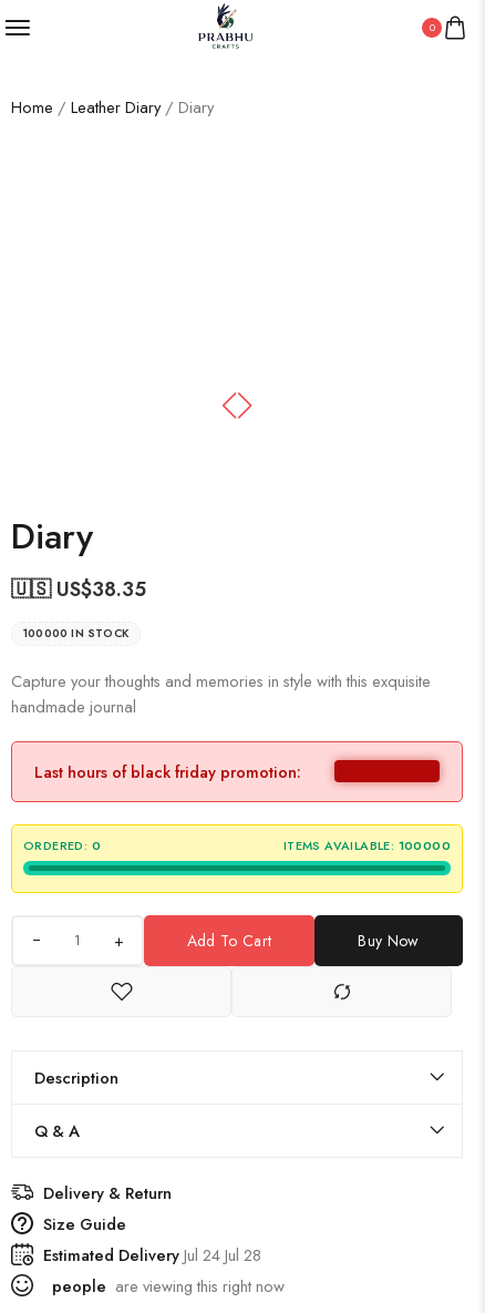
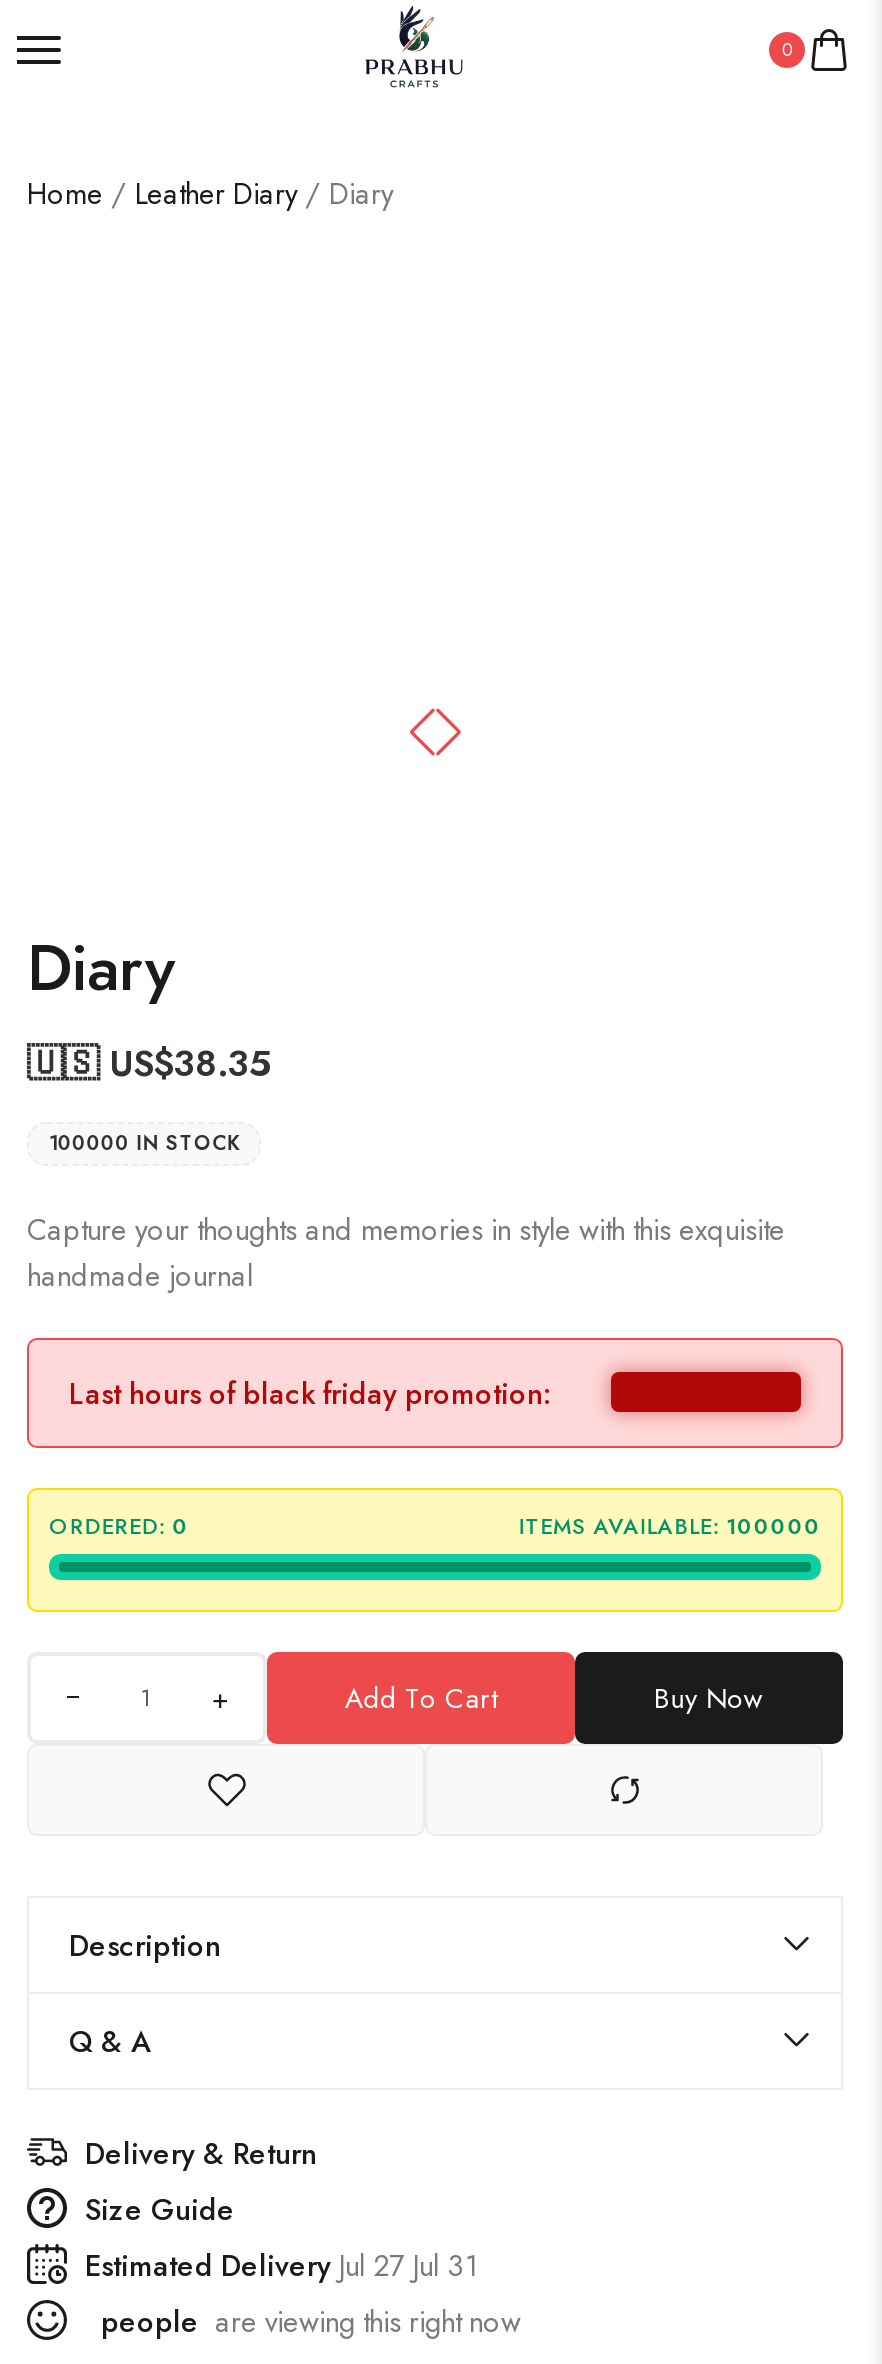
[43,1243,261,1266] Estimated Delivery Jul 24 Jul 28 -> [85,2244,477,2286] Estimated Delivery Jul 27 Jul 31

